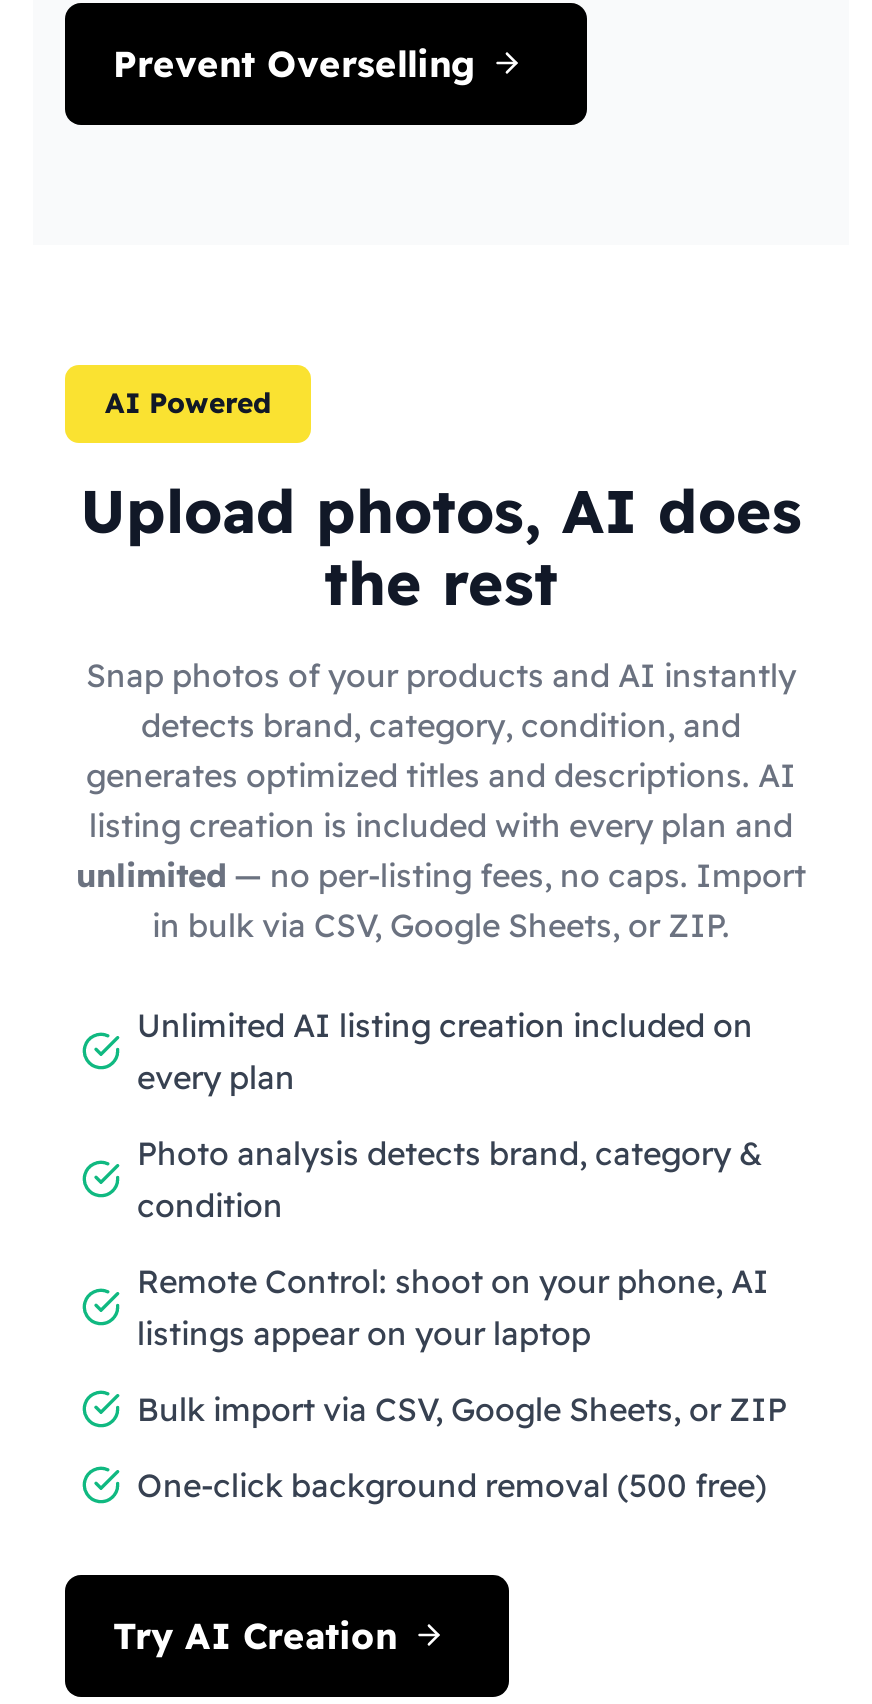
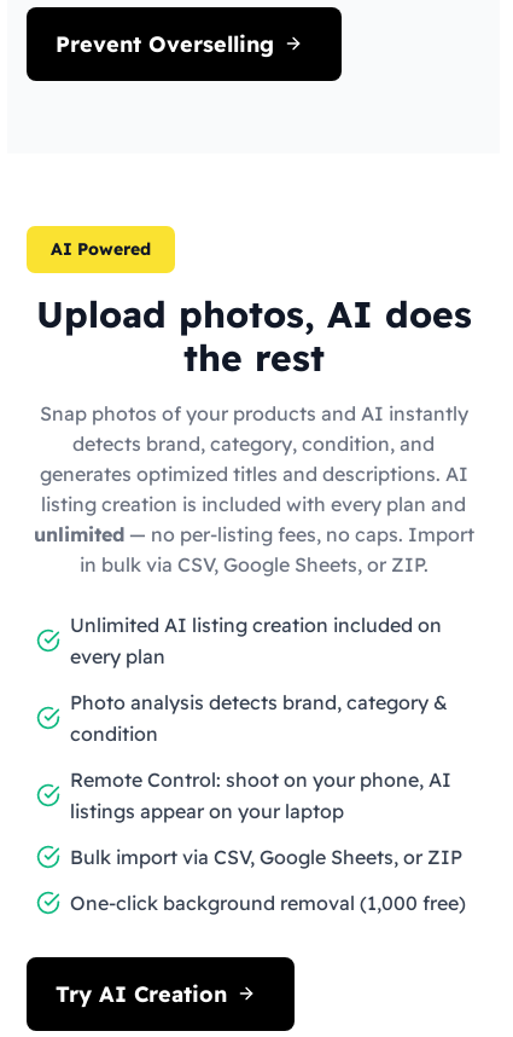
[137,1465,767,1505] One-click background removal (500 free) -> [70,891,466,915] One-click background removal (1,000 free)

